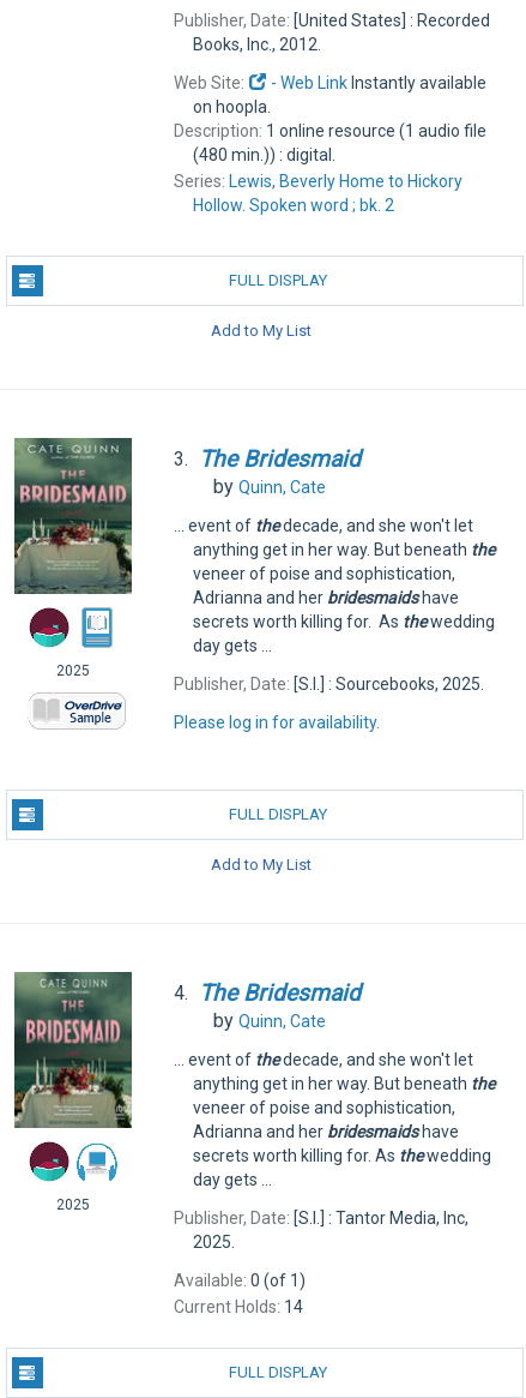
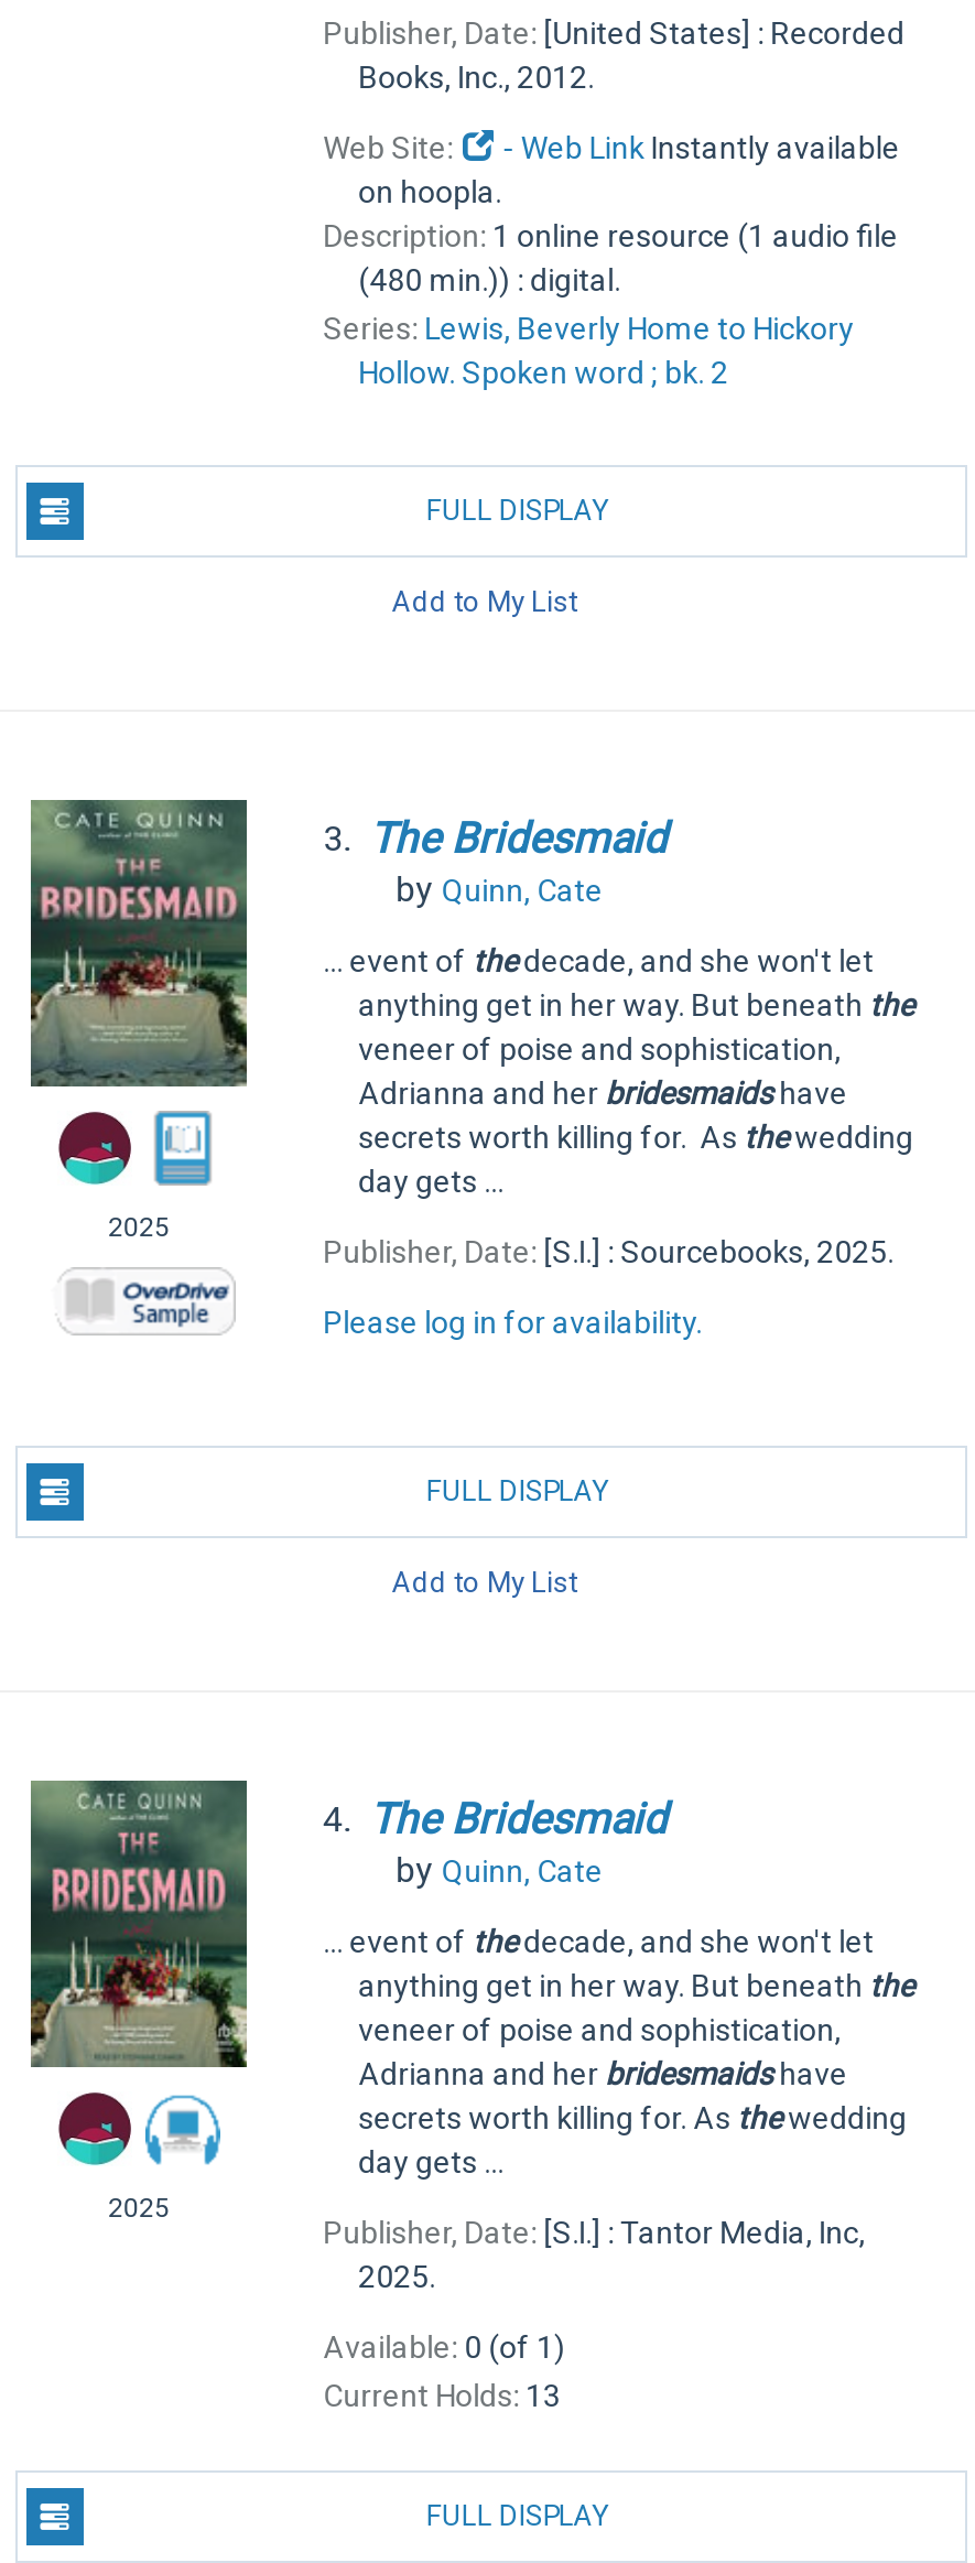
[173,1297,303,1316] Current Holds: 14 -> [323,2378,561,2413] Current Holds: 13

